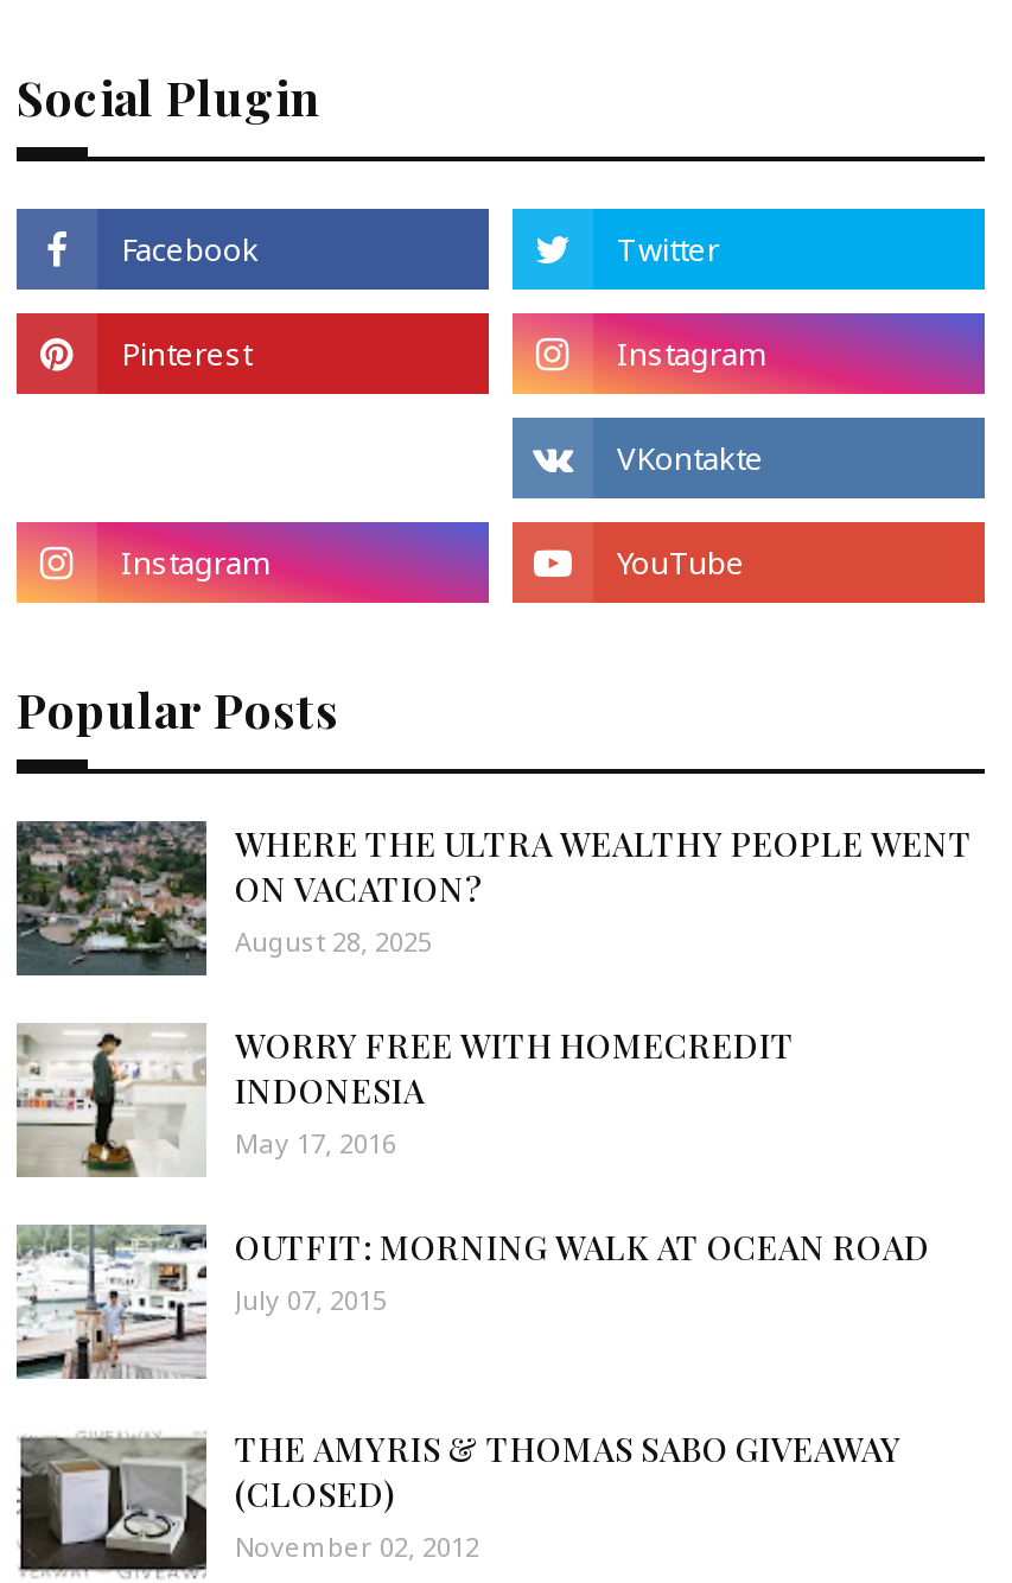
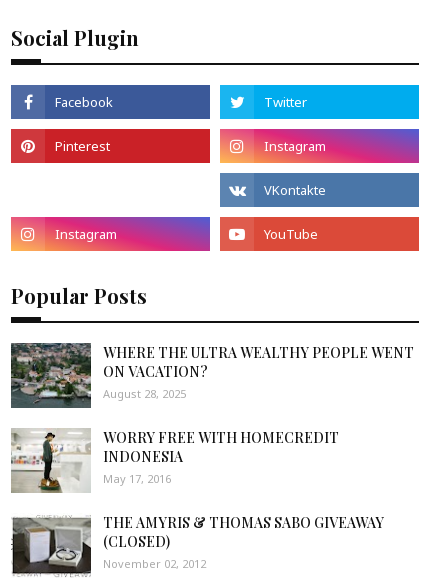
[17,1224,930,1379] [image] | OUTFIT: MORNING WALK AT OCEAN ROAD | July 07, 2015 -> none

